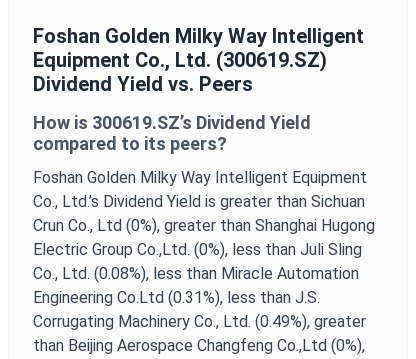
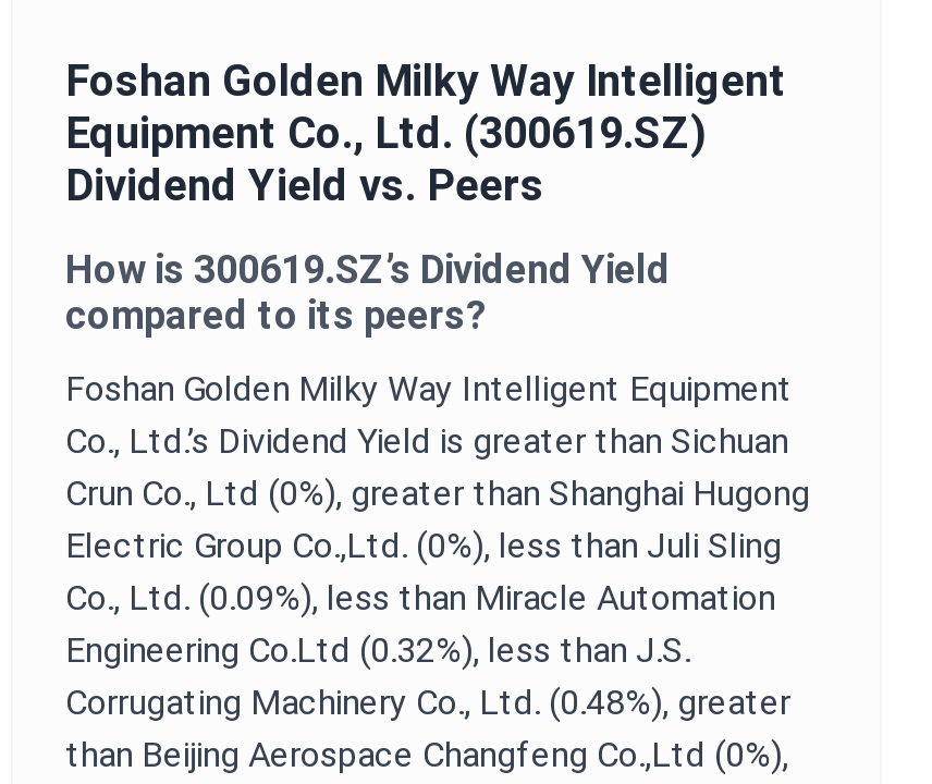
[33,264,359,283] Co., Ltd. (0.08%), less than Miracle Automation -> [65,577,775,618] Co., Ltd. (0.09%), less than Miracle Automation
[33,288,320,307] Engineering Co.Ltd (0.31%), less than J.S. -> [65,629,690,671] Engineering Co.Ltd (0.32%), less than J.S.
[33,312,366,331] Corrugating Machinery Co., Ltd. (0.49%), greater -> [65,682,790,723] Corrugating Machinery Co., Ltd. (0.48%), greater

